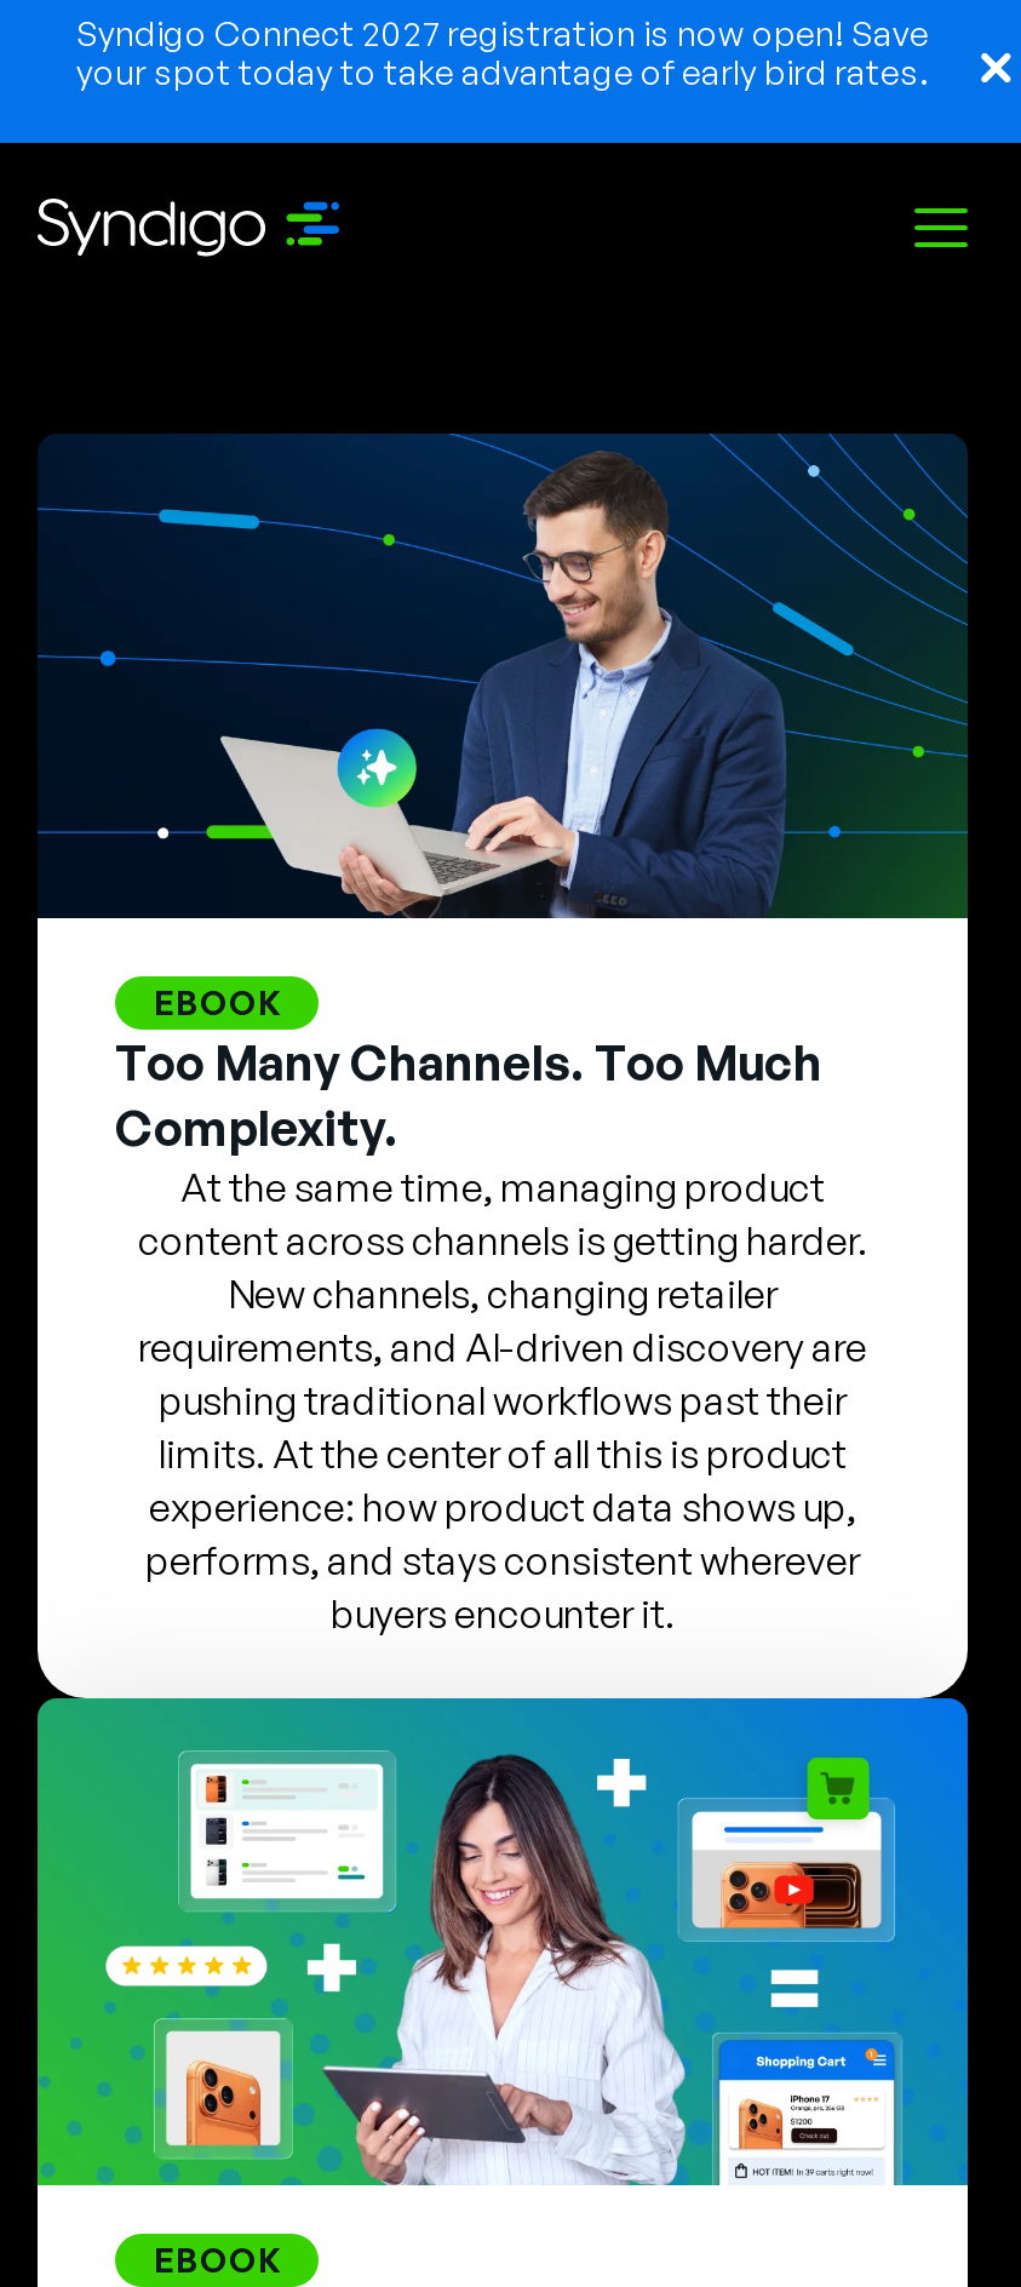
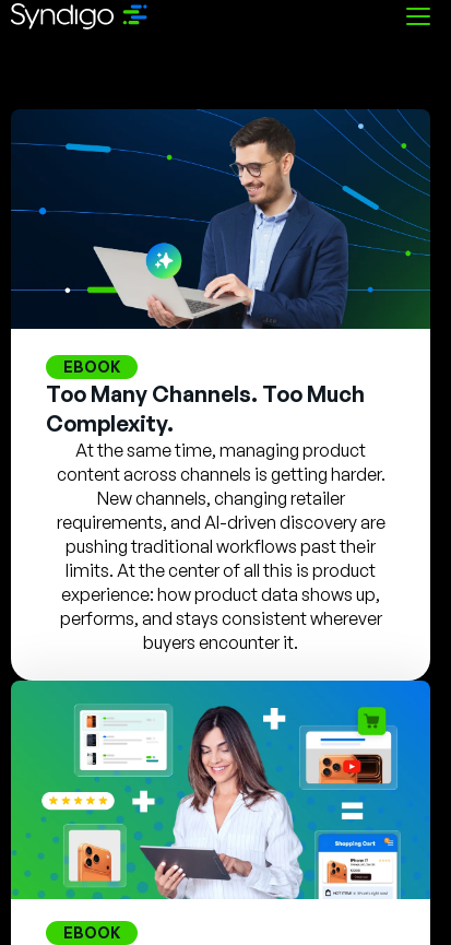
[76,12,929,92] Syndigo Connect 2027 registration is now open! Save | your spot today to take advantage of early bird rates. -> none

